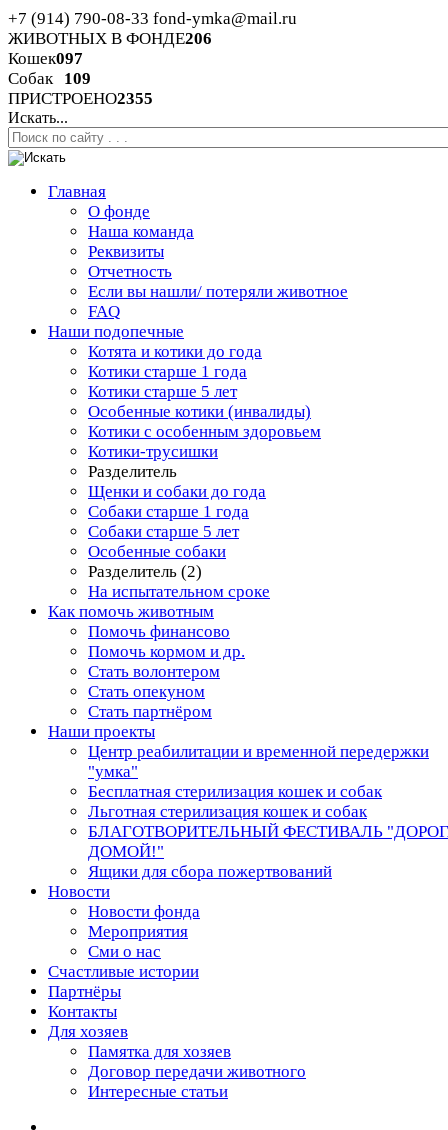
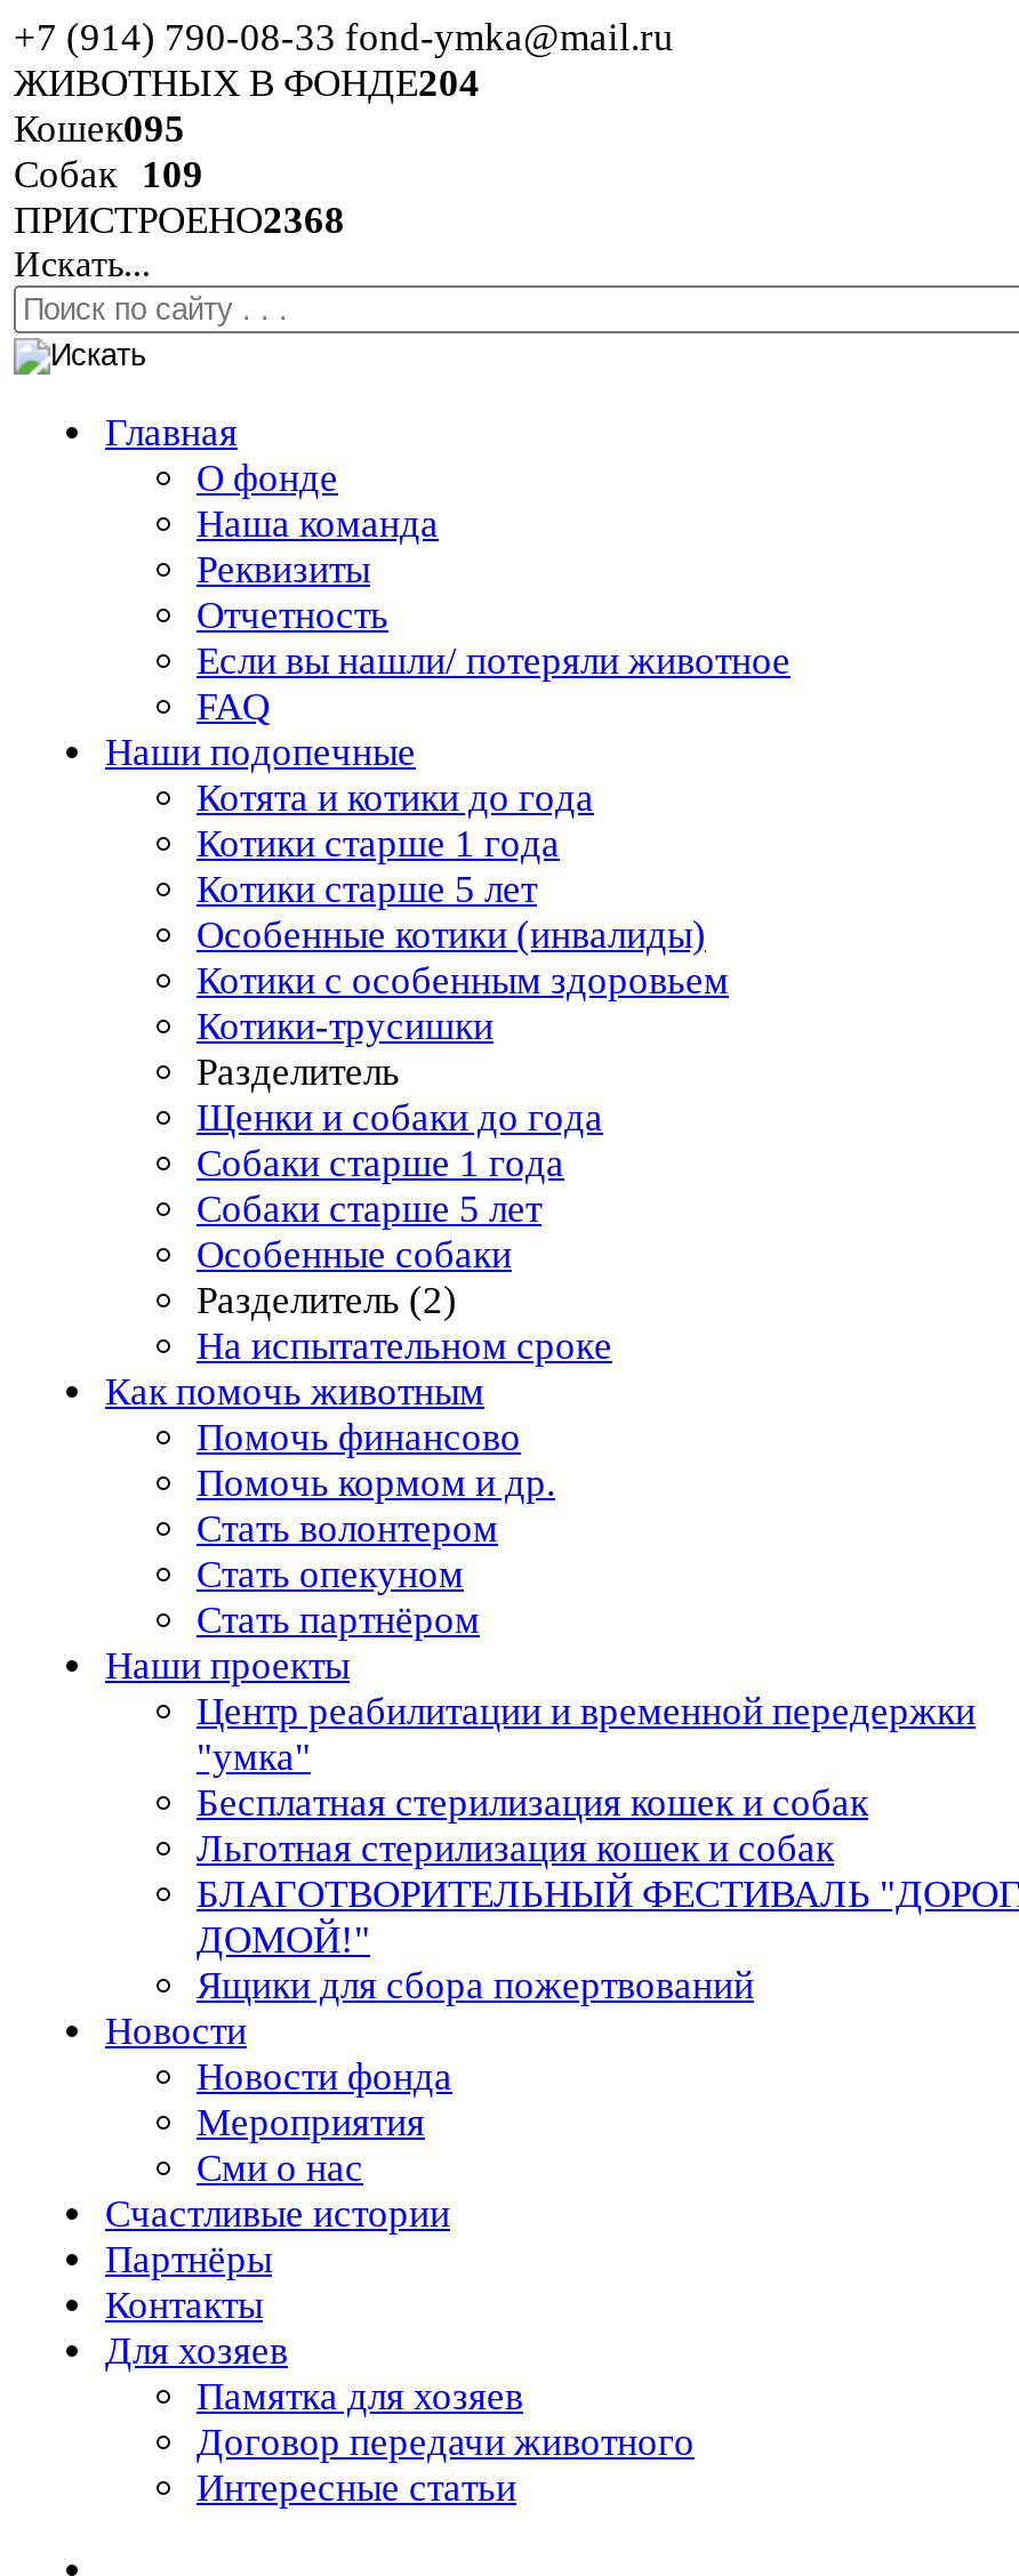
[8,29,212,48] ЖИВОТНЫХ В ФОНДЕ206 -> [14,62,480,105] ЖИВОТНЫХ В ФОНДЕ204
[8,49,83,68] Кошек097 -> [14,107,185,151] Кошек095
[8,89,153,108] ПРИСТРОЕНО2355 -> [14,199,345,242] ПРИСТРОЕНО2368

